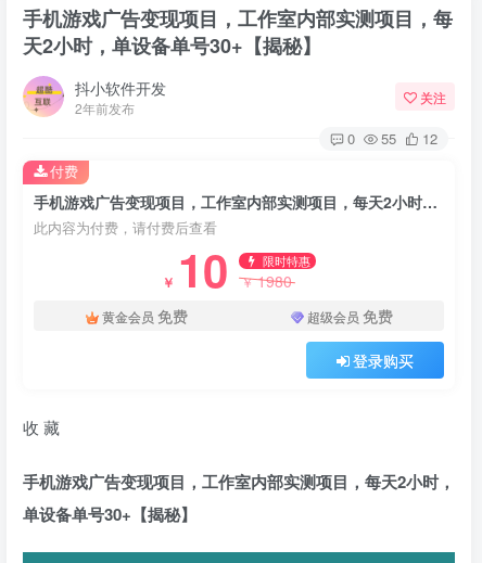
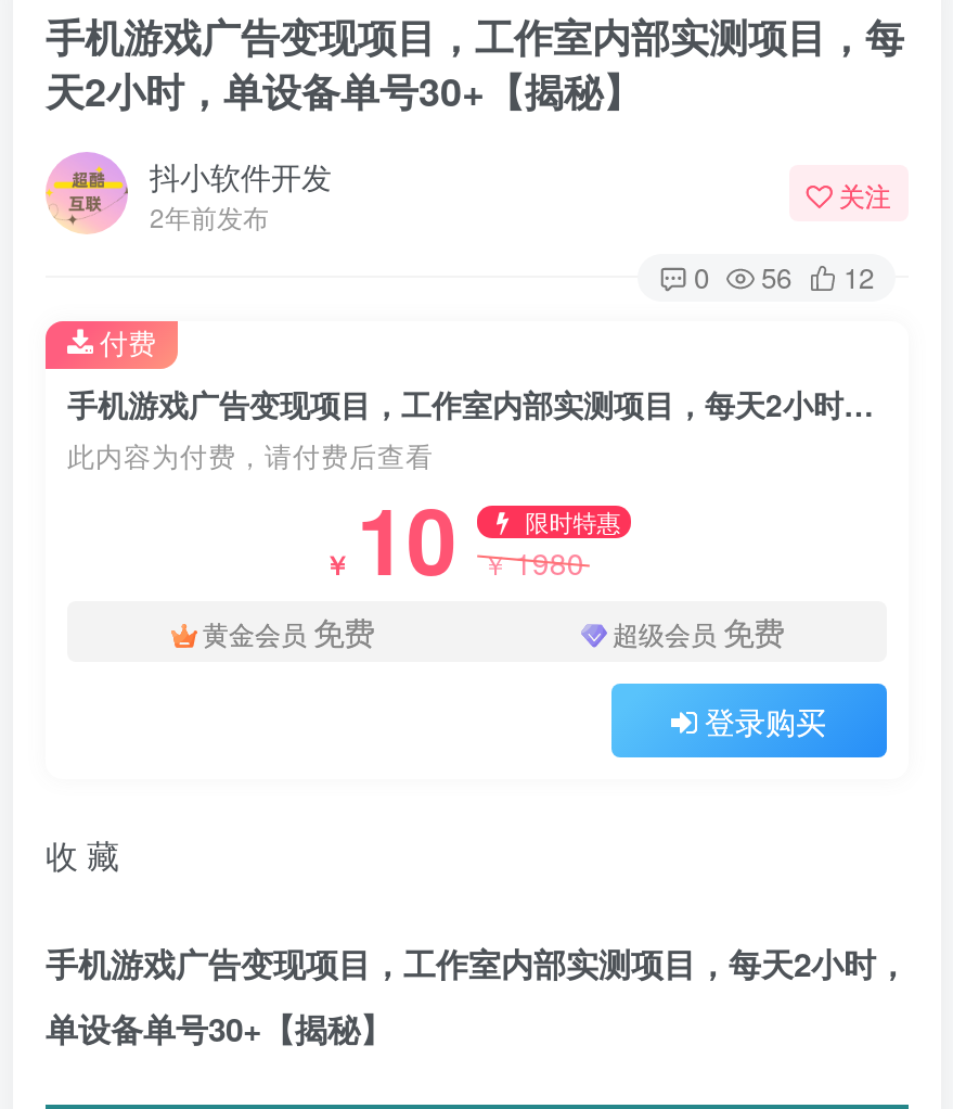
[347,128,437,149] 0 55 12 -> [694,256,874,297] 0 56 12

